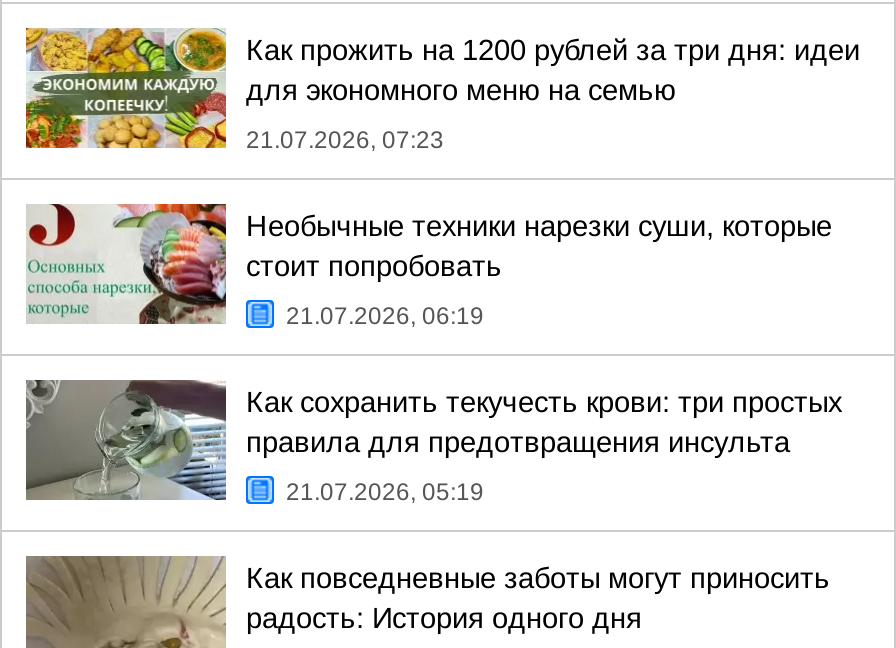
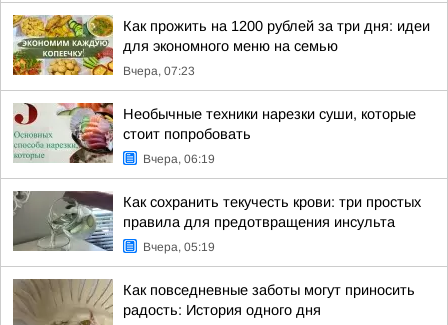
[246,126,444,154] 21.07.2026, 07:23 -> [123,64,195,78] Вчера, 07:23
[286,302,484,330] 21.07.2026, 06:19 -> [143,152,215,166] Вчера, 06:19
[286,478,484,506] 21.07.2026, 05:19 -> [143,240,215,254] Вчера, 05:19

